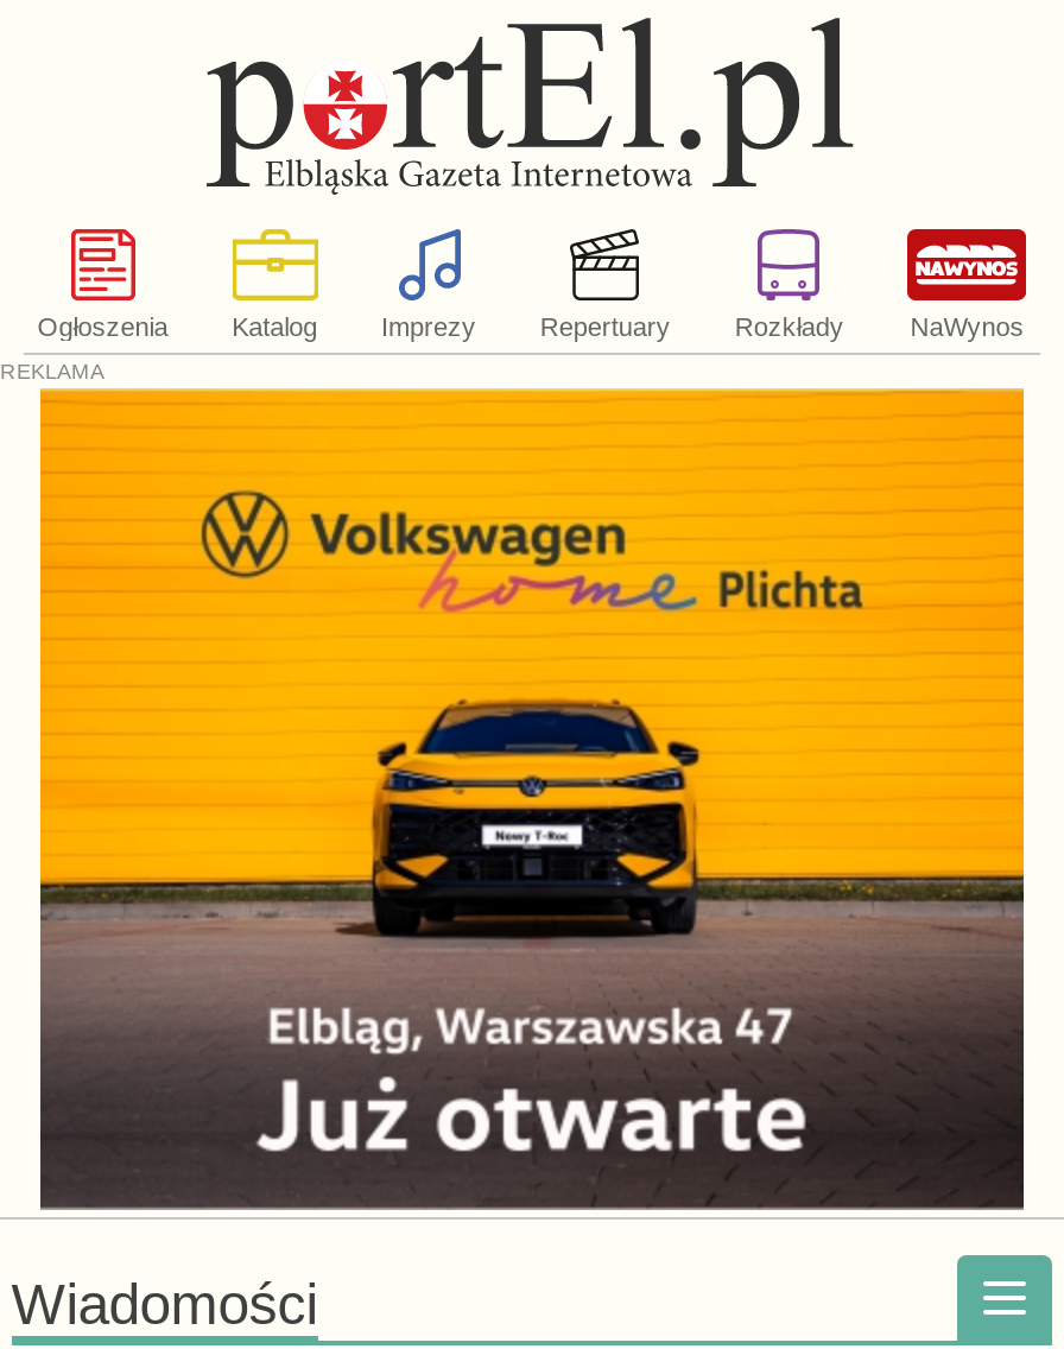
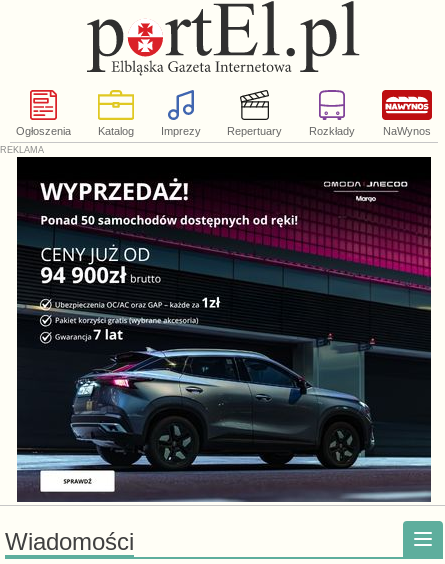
[38,386,1026,1210] [image] -> [16,156,432,502] [image]

